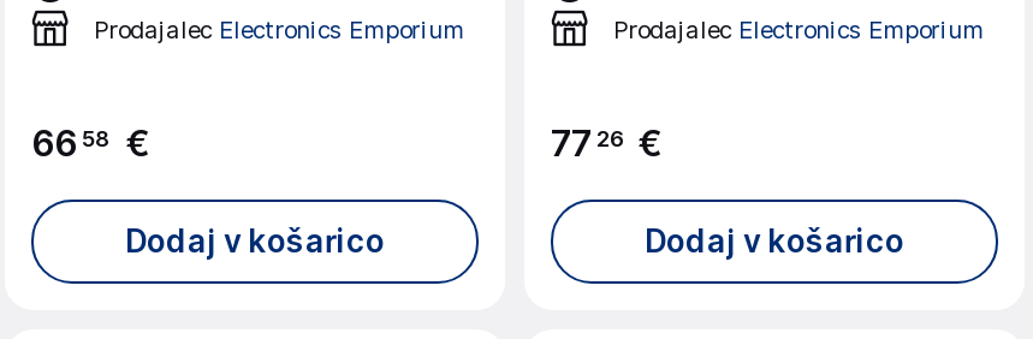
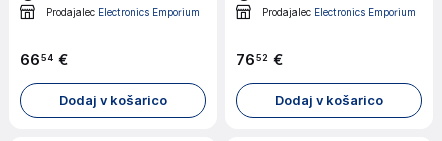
[31,123,148,166] 66 58 € -> [20,51,67,69] 66 54 €
[551,123,660,166] 77 26 € -> [236,51,282,69] 76 52 €

